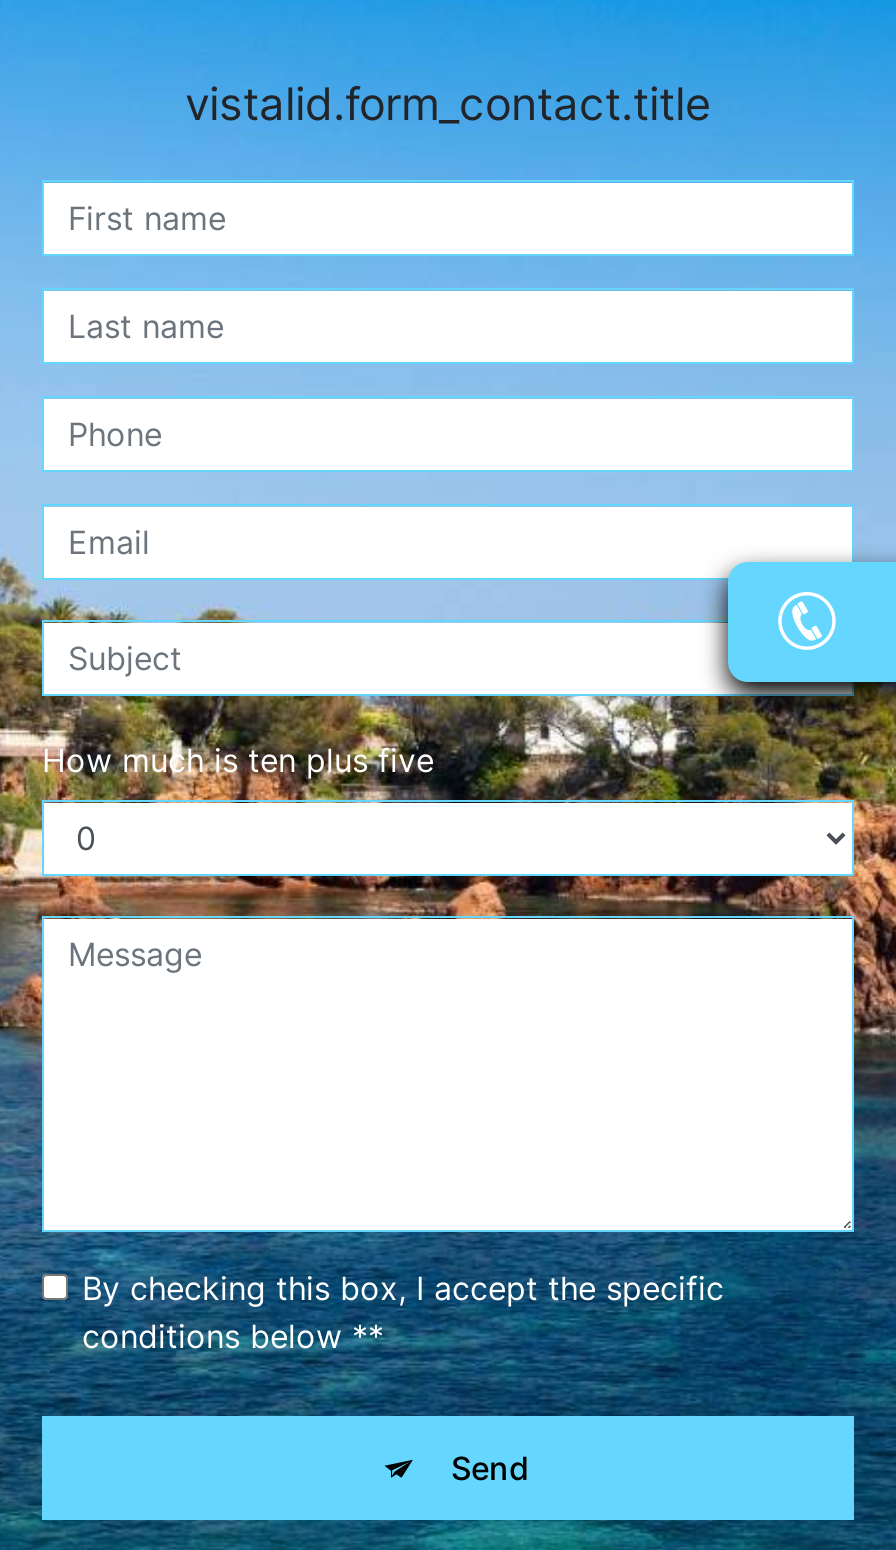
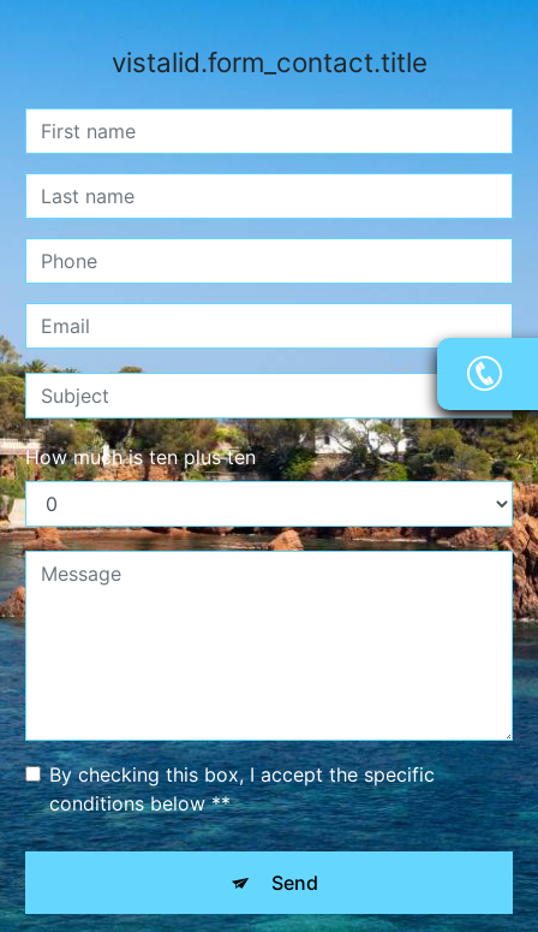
[42,741,434,781] How much is ten plus five -> [25,445,256,469] How much is ten plus ten

